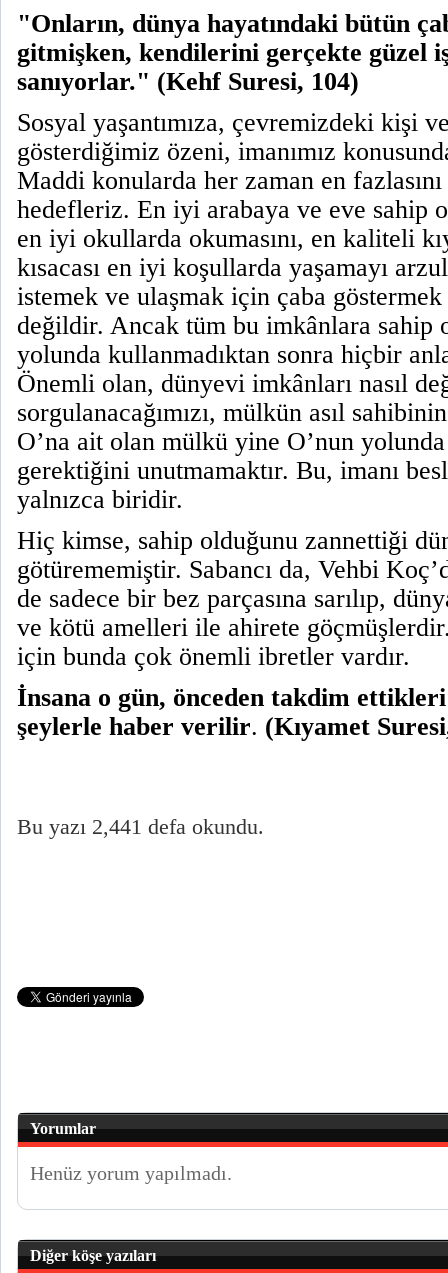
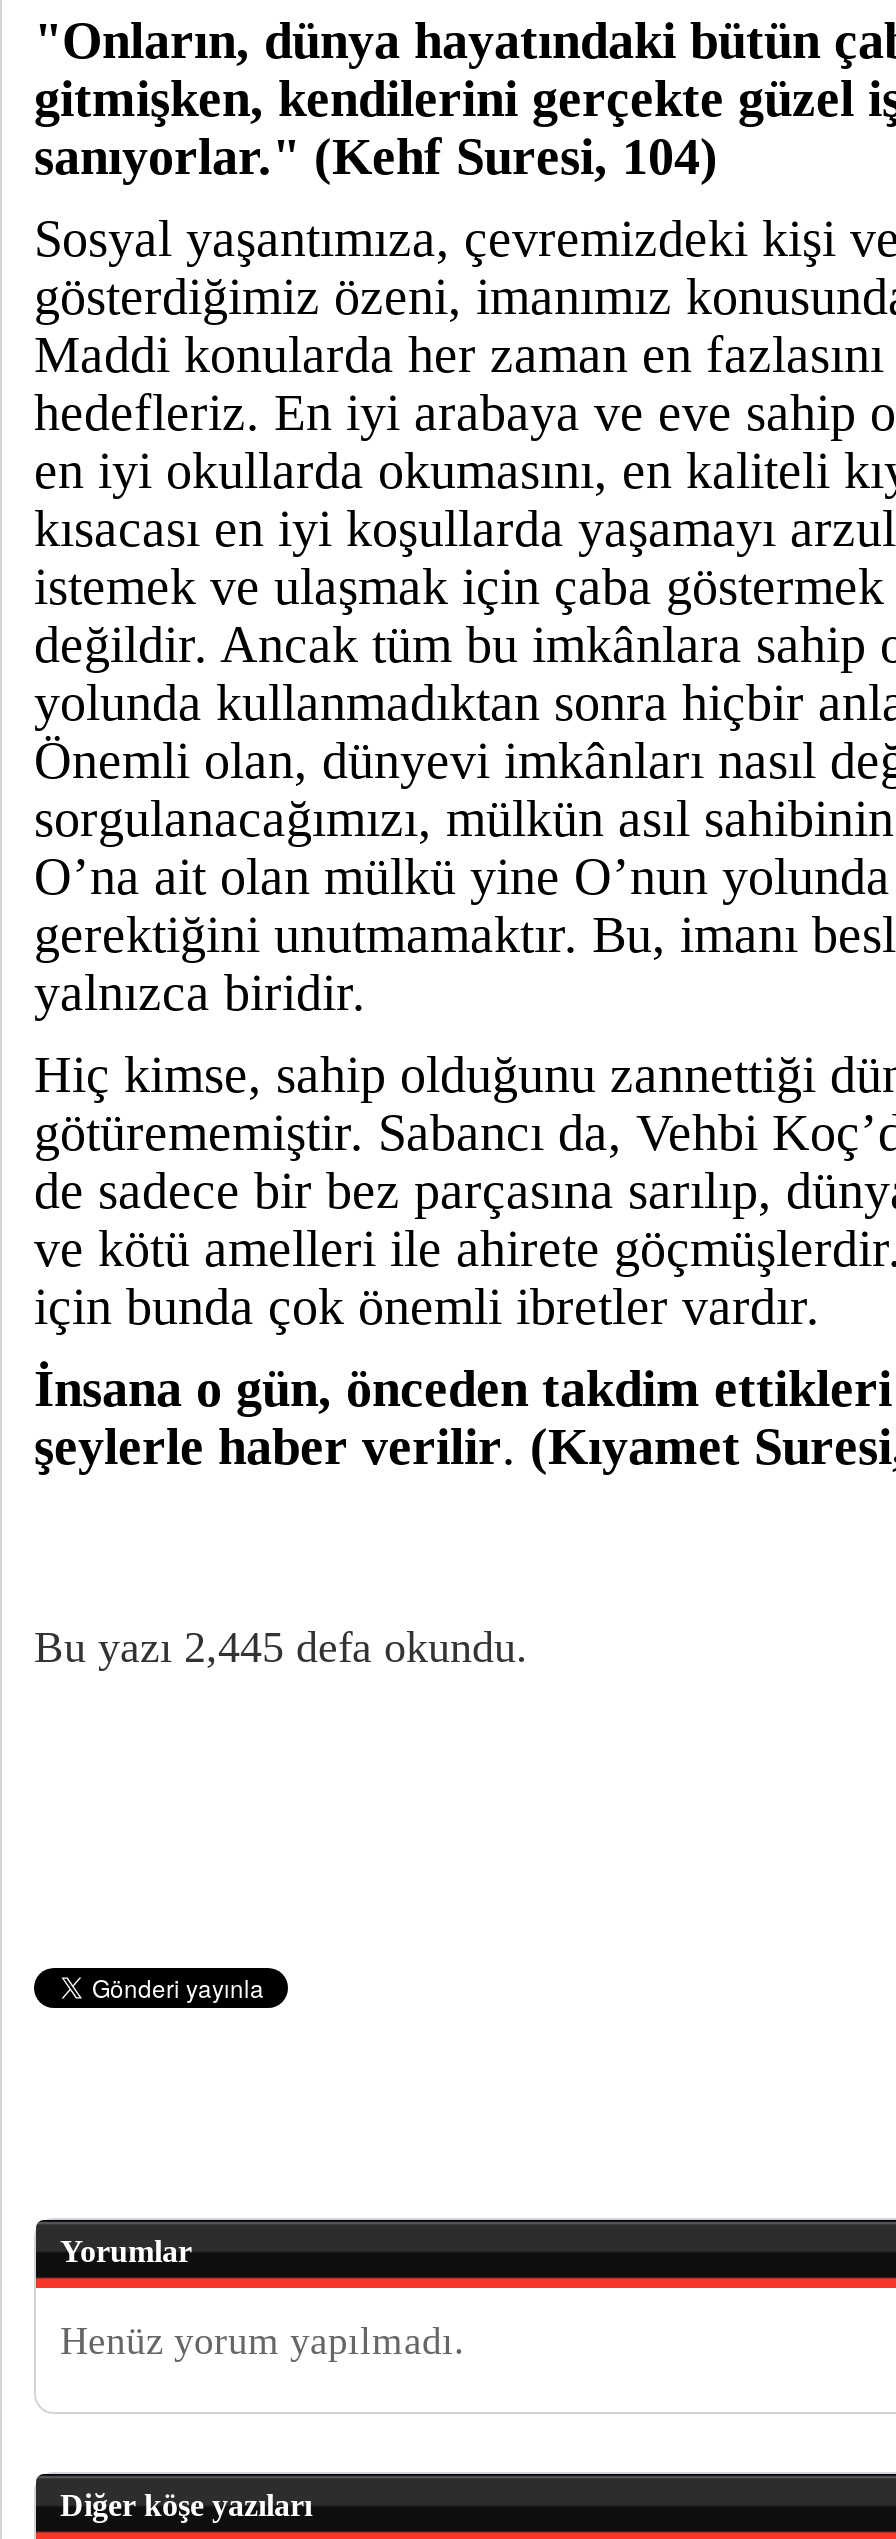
[17,815,264,839] Bu yazı 2,441 defa okundu. -> [34,1624,528,1672] Bu yazı 2,445 defa okundu.

